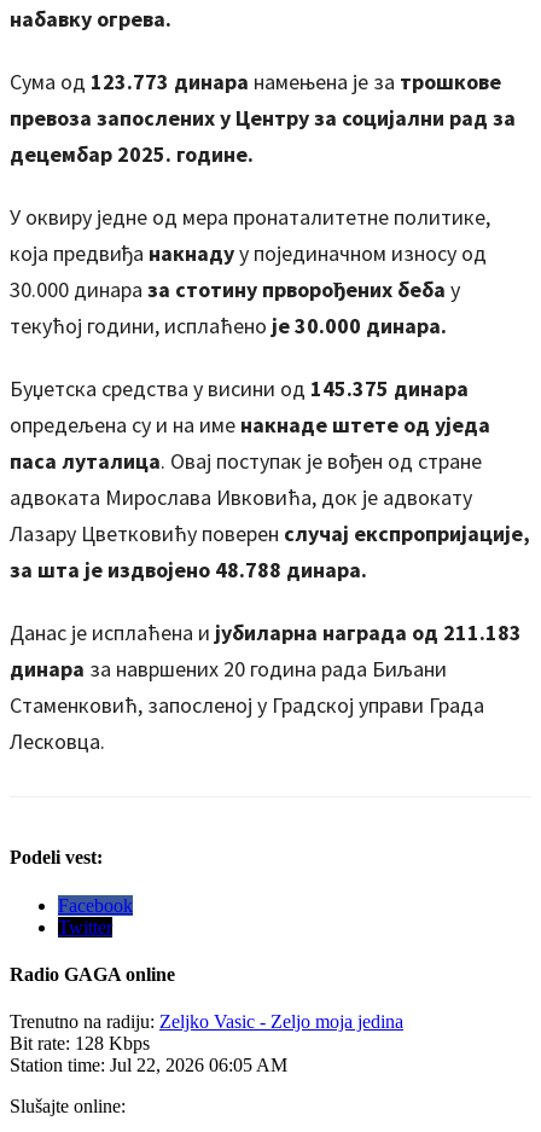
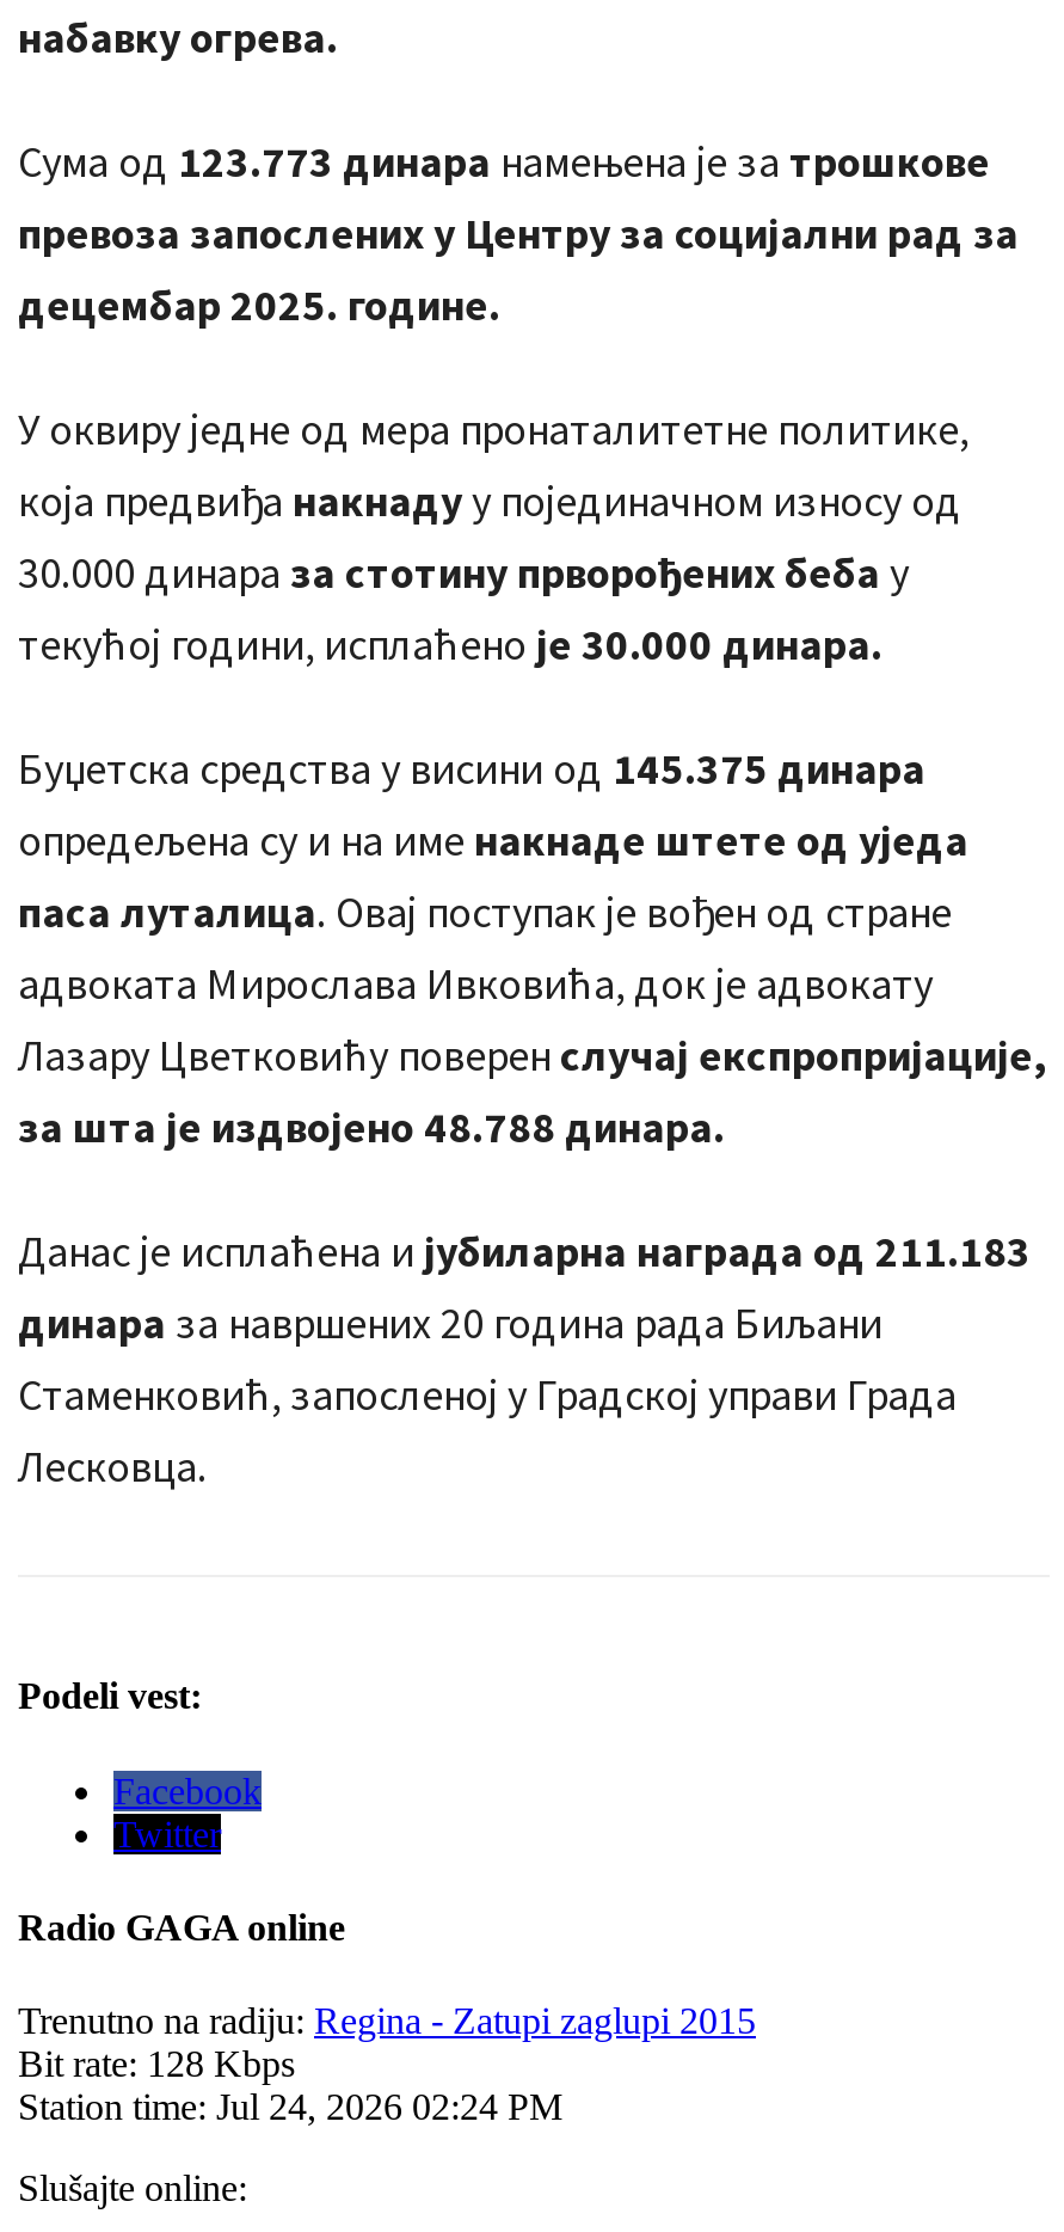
[10,1011,403,1032] Trenutno na radiju: Zeljko Vasic - Zeljo moja jedina -> [18,2000,756,2041] Trenutno na radiju: Regina - Zatupi zaglupi 2015
[10,1055,287,1075] Station time: Jul 22, 2026 06:05 AM -> [18,2086,562,2127] Station time: Jul 24, 2026 02:24 PM

